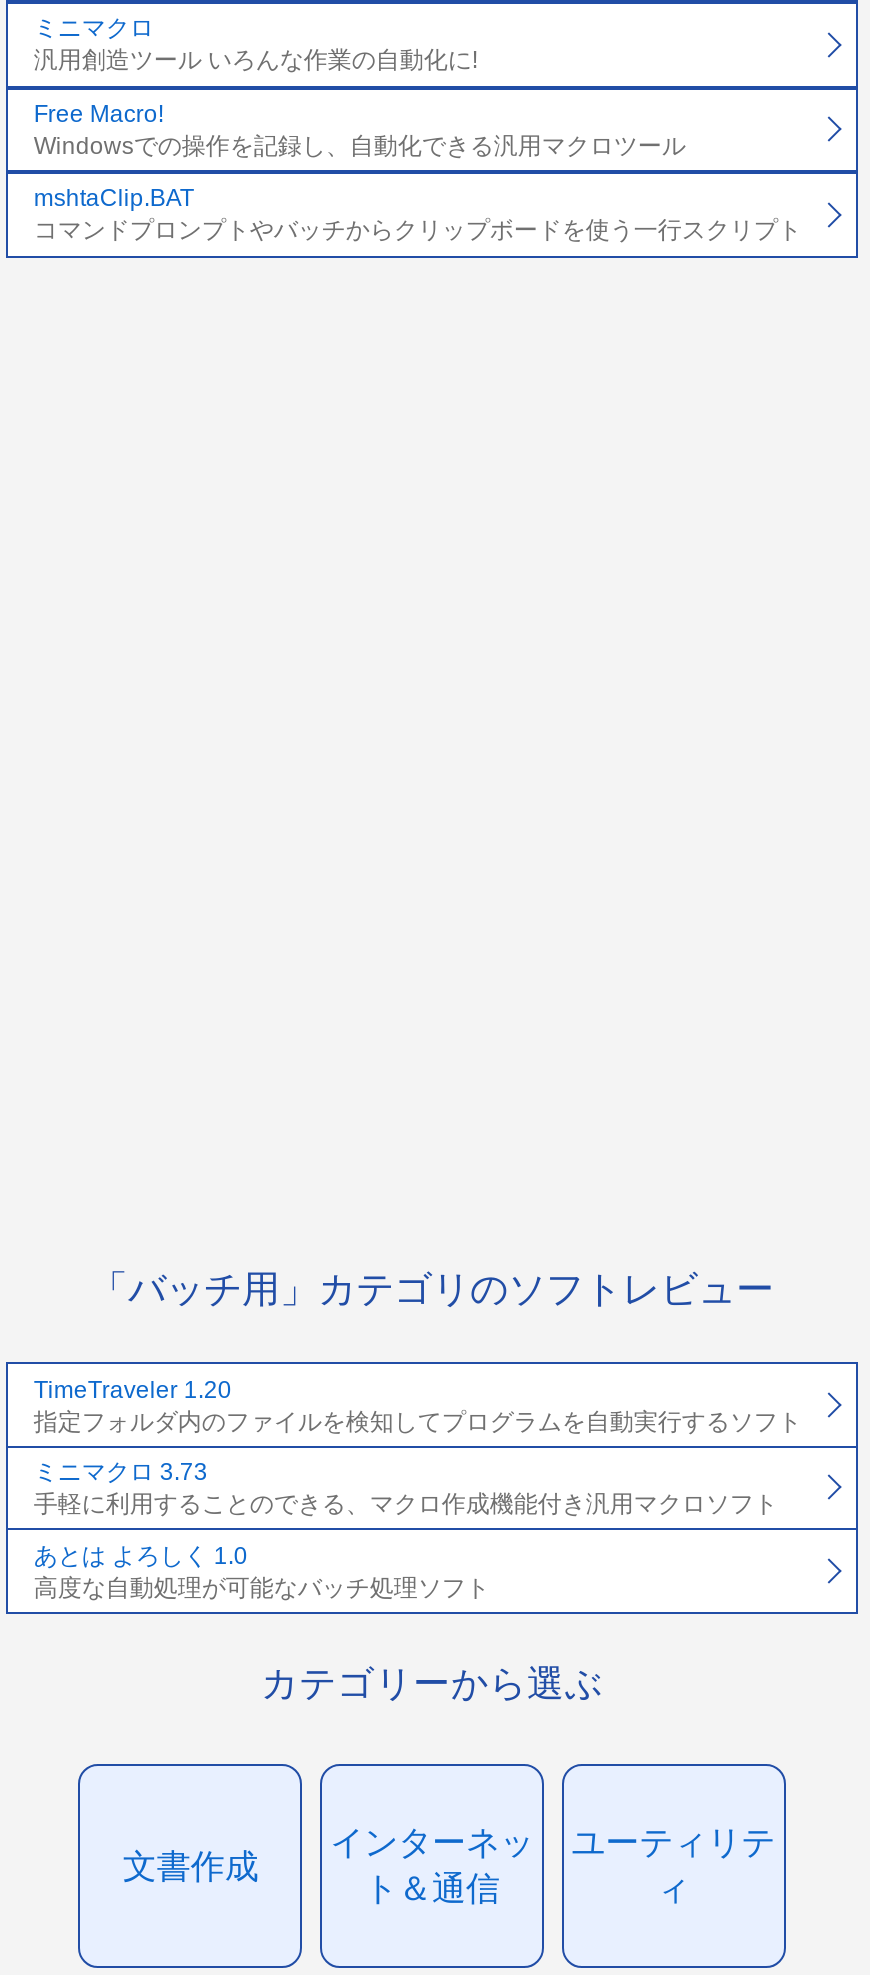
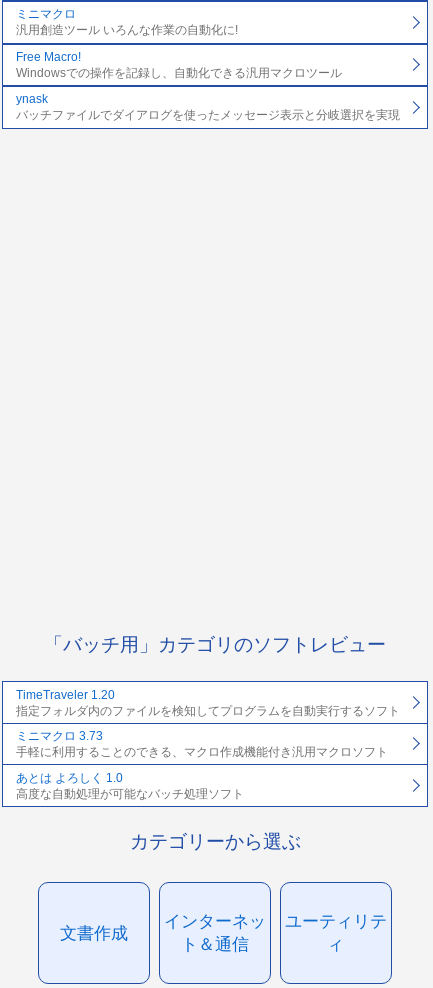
[34,185,802,245] mshtaClip.BAT | コマンドプロンプトやバッチからクリップボードを使う一行スクリプト -> [16,92,400,122] ynask | バッチファイルでダイアログを使ったメッセージ表示と分岐選択を実現

